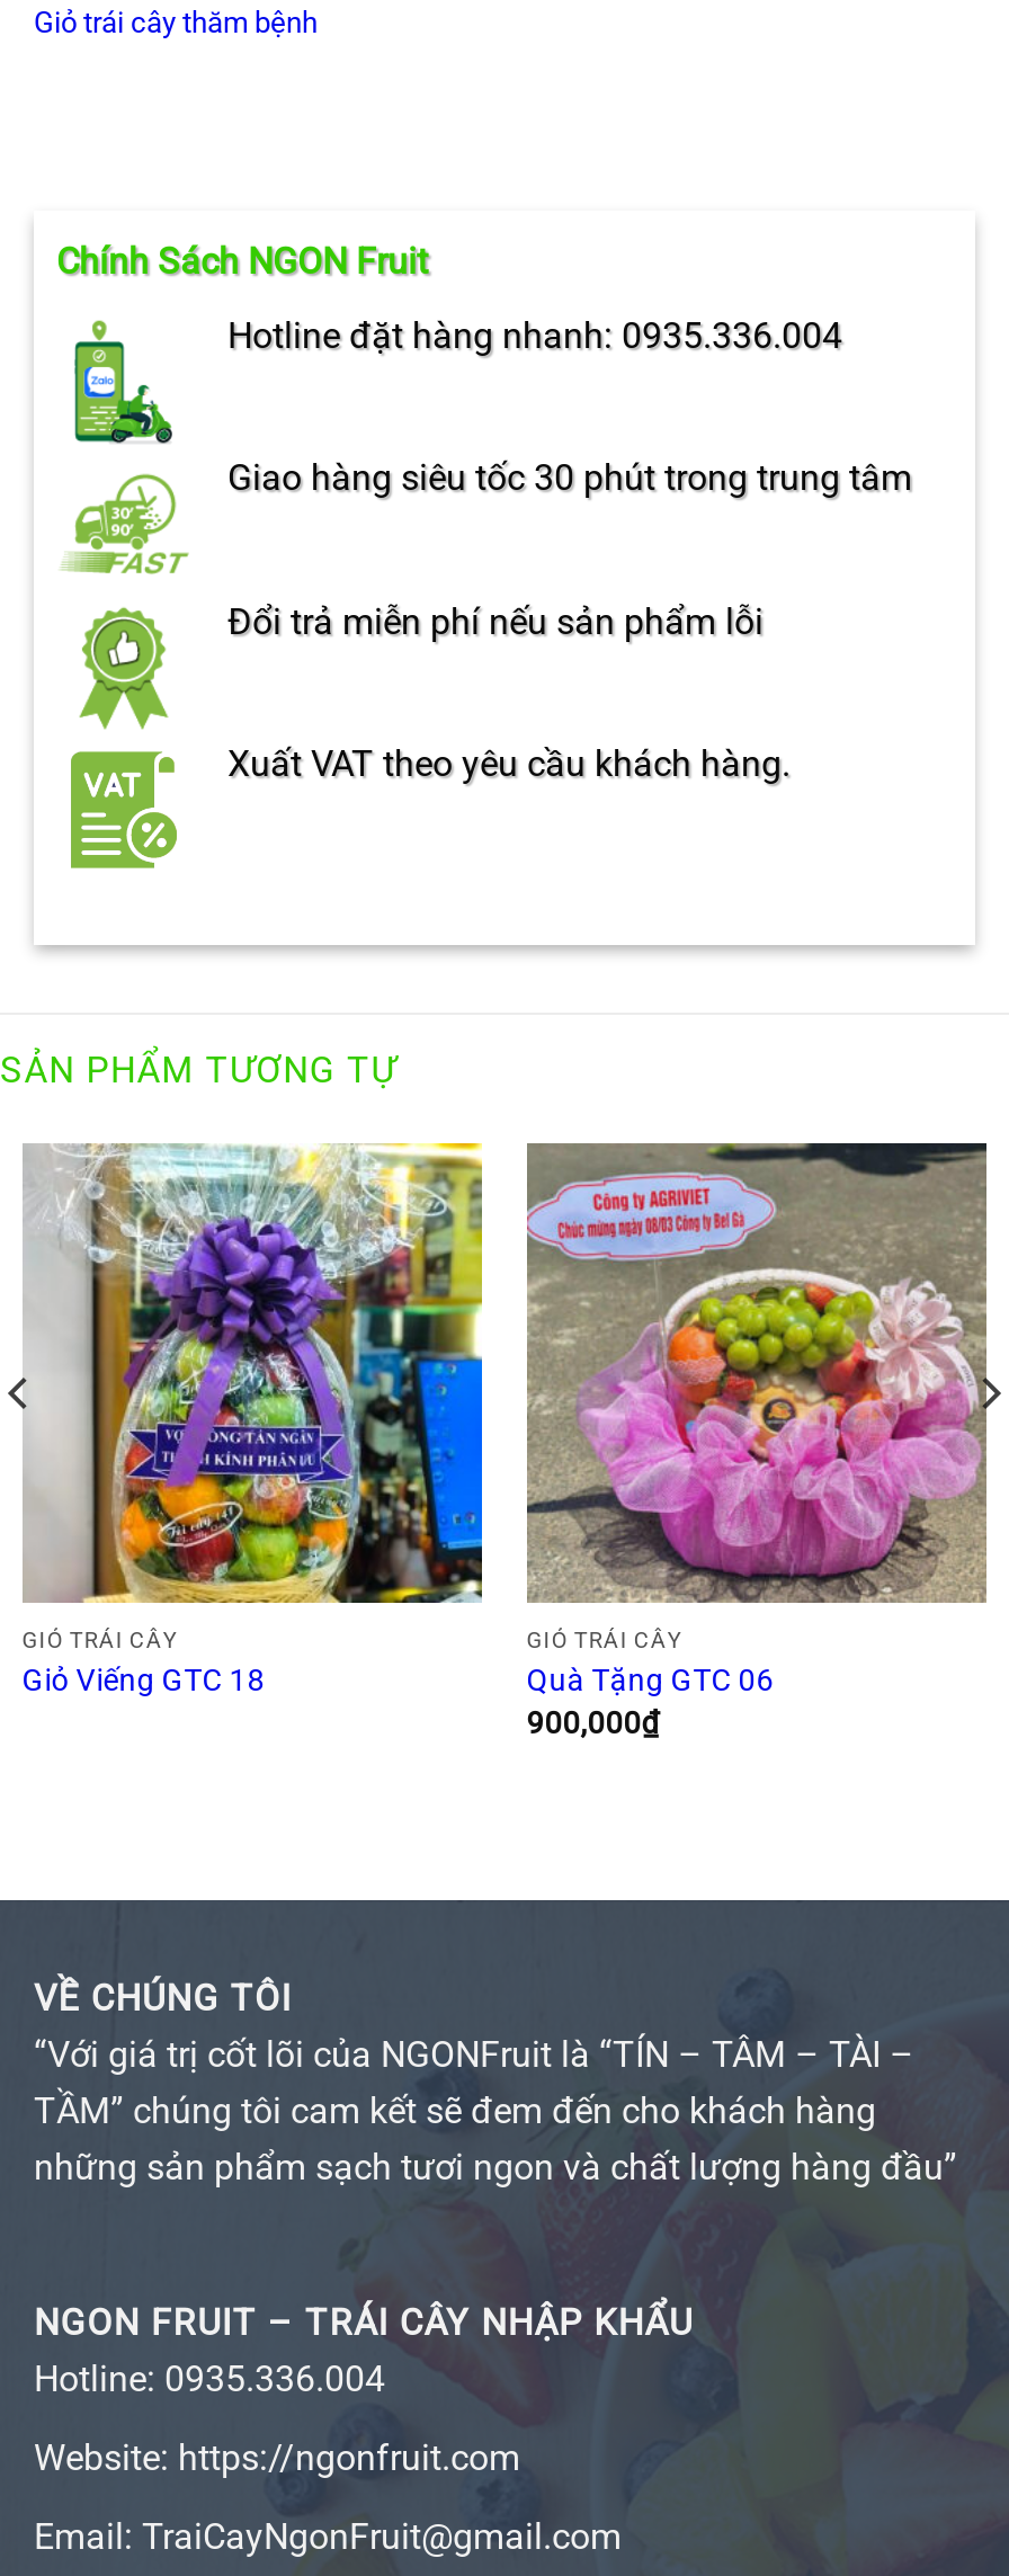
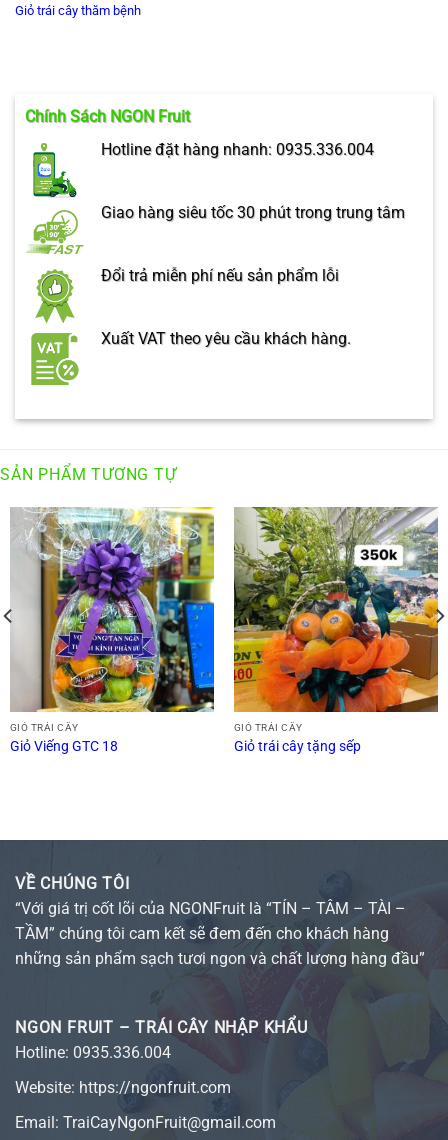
[525,1142,998,1739] [image] | Quà Tặng GTC 06 | 900,000₫ -> [233,507,444,754] [image] | Giỏ trái cây tặng sếp

